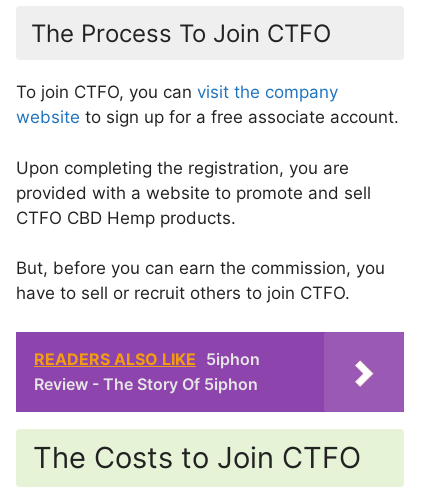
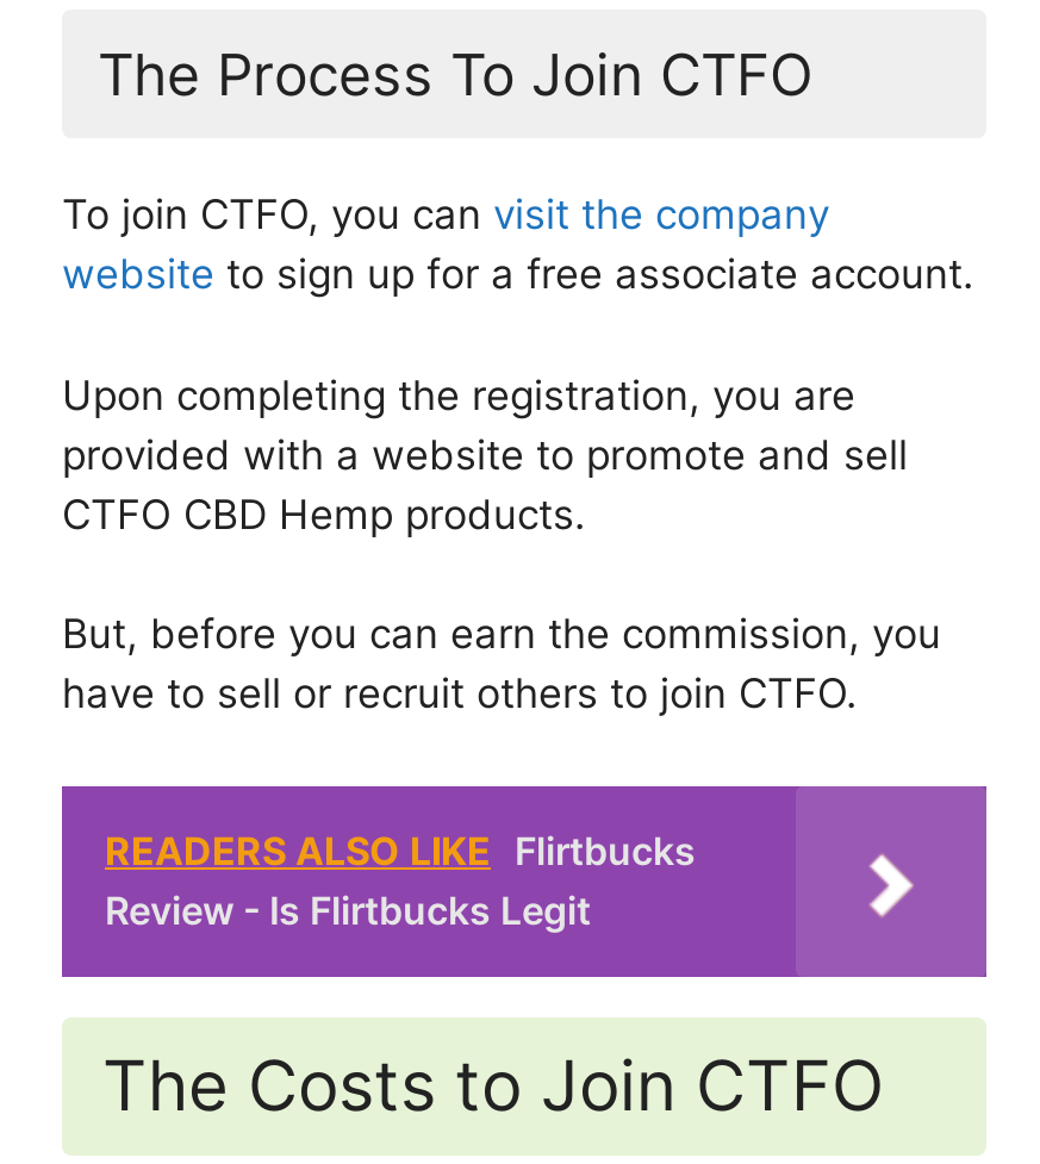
[34,349,260,394] READERS ALSO LIKE 5iphon | Review - The Story Of 5iphon -> [105,826,696,934] READERS ALSO LIKE Flirtbucks | Review - Is Flirtbucks Legit

